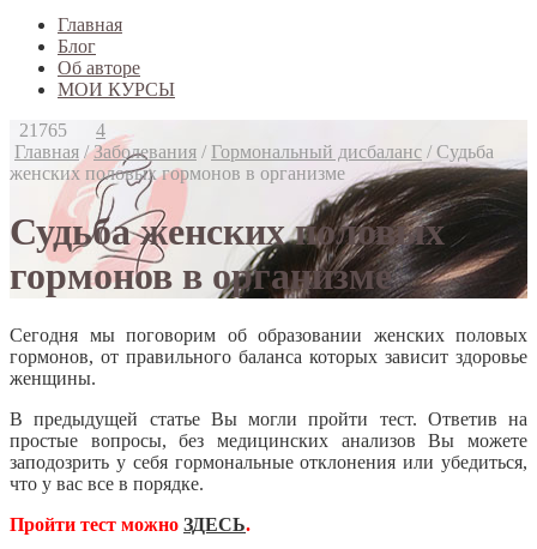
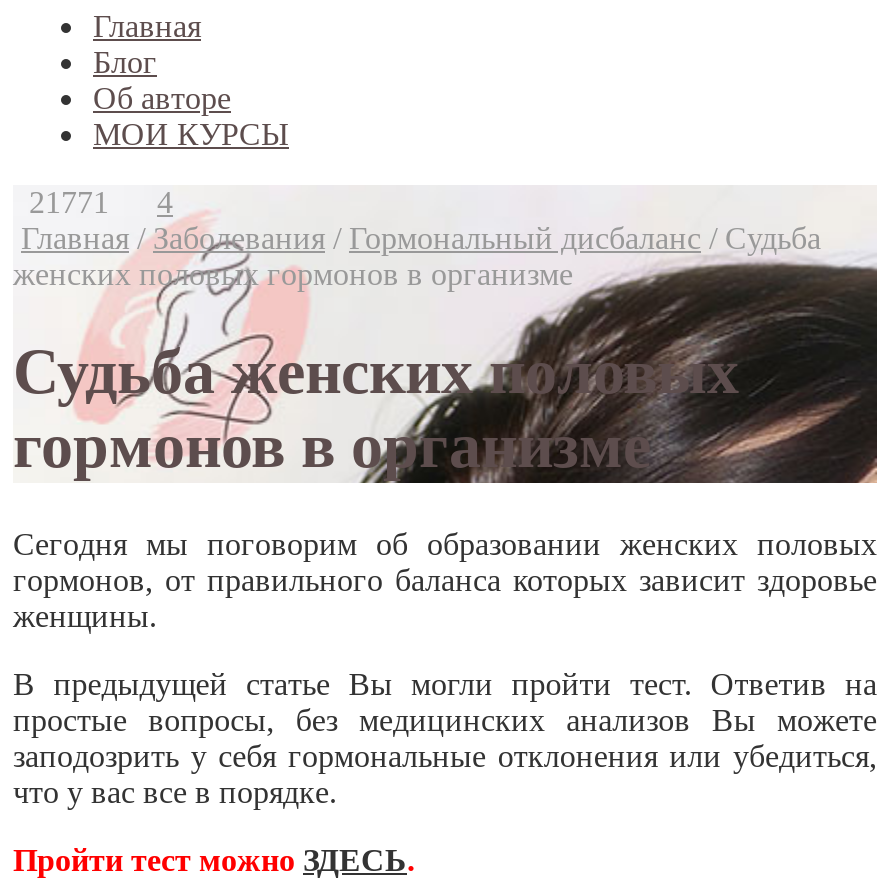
[10,120,105,140] 21765 4 -> [13,185,173,219] 21771 4

